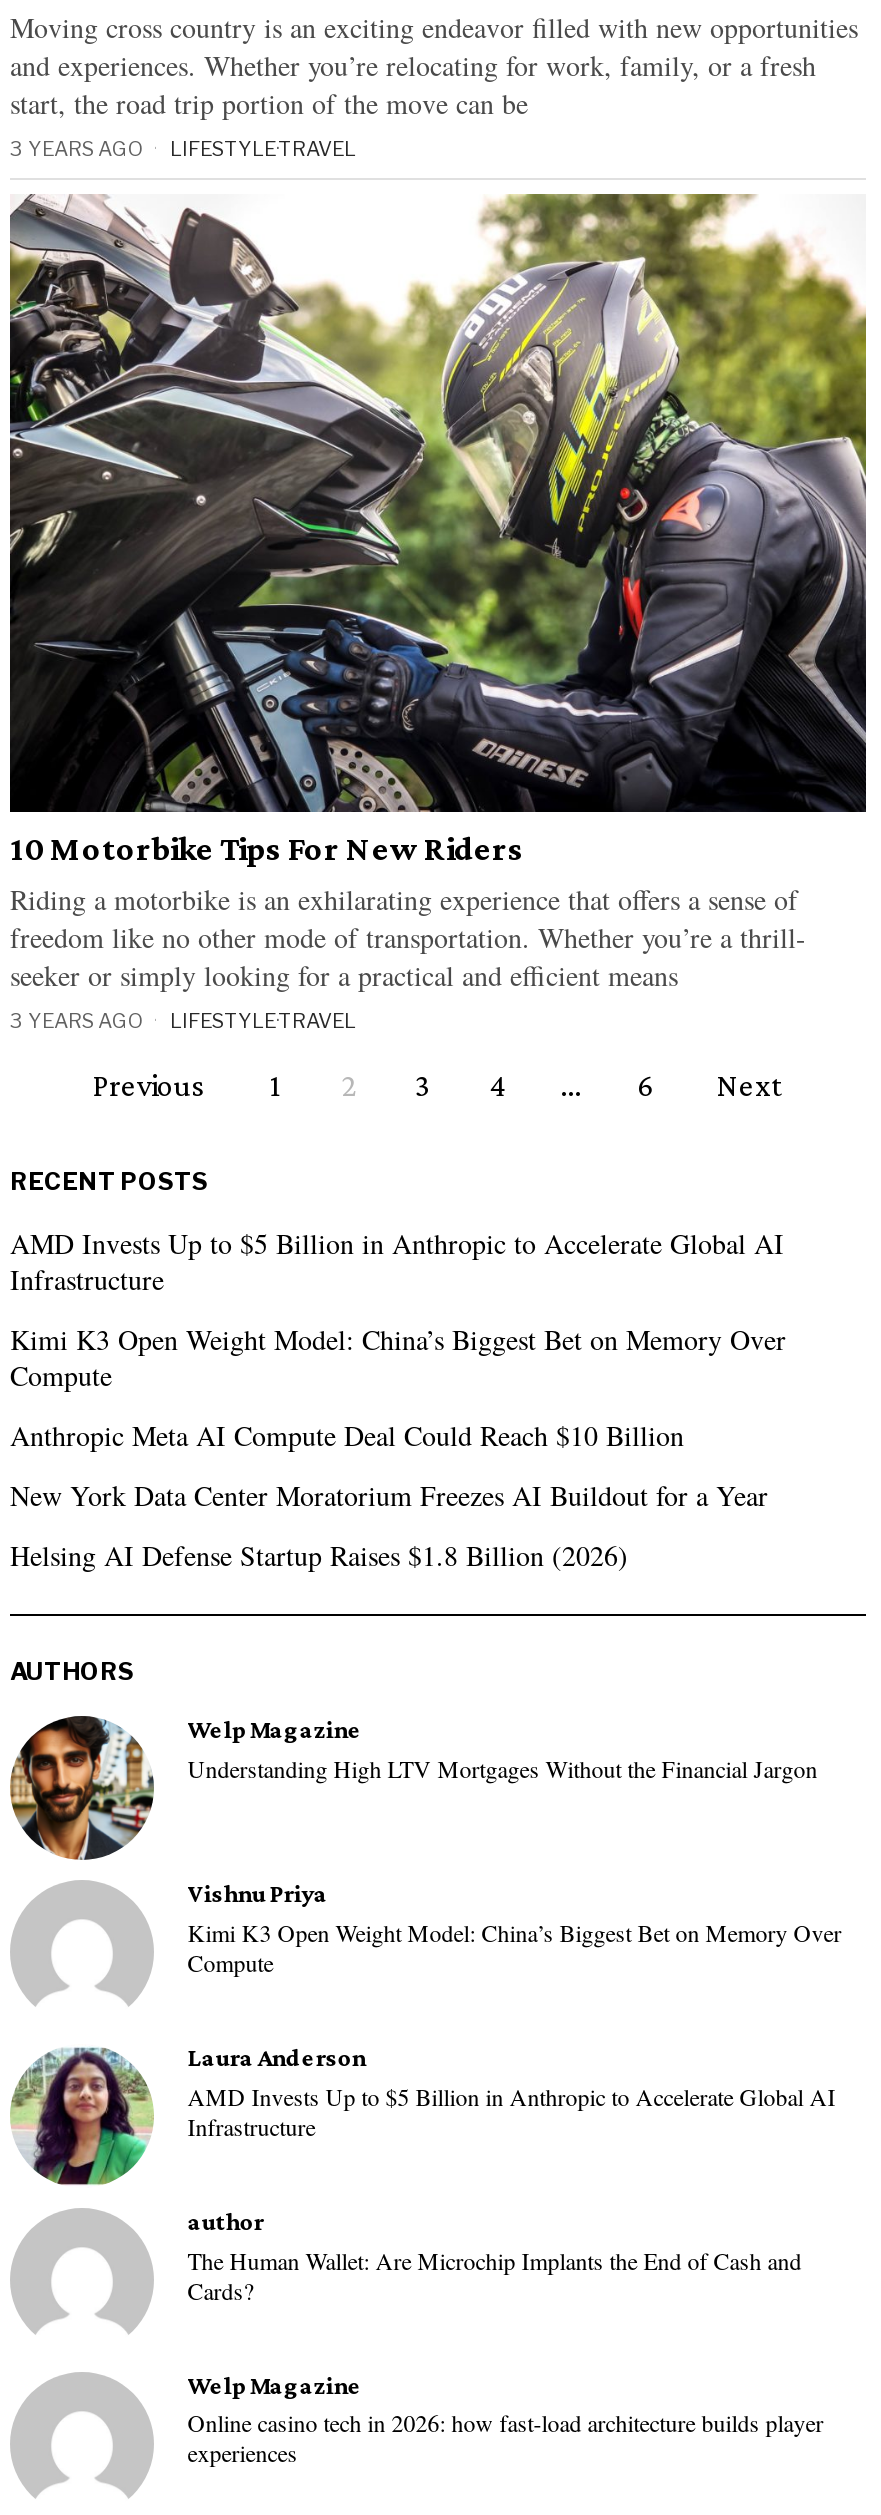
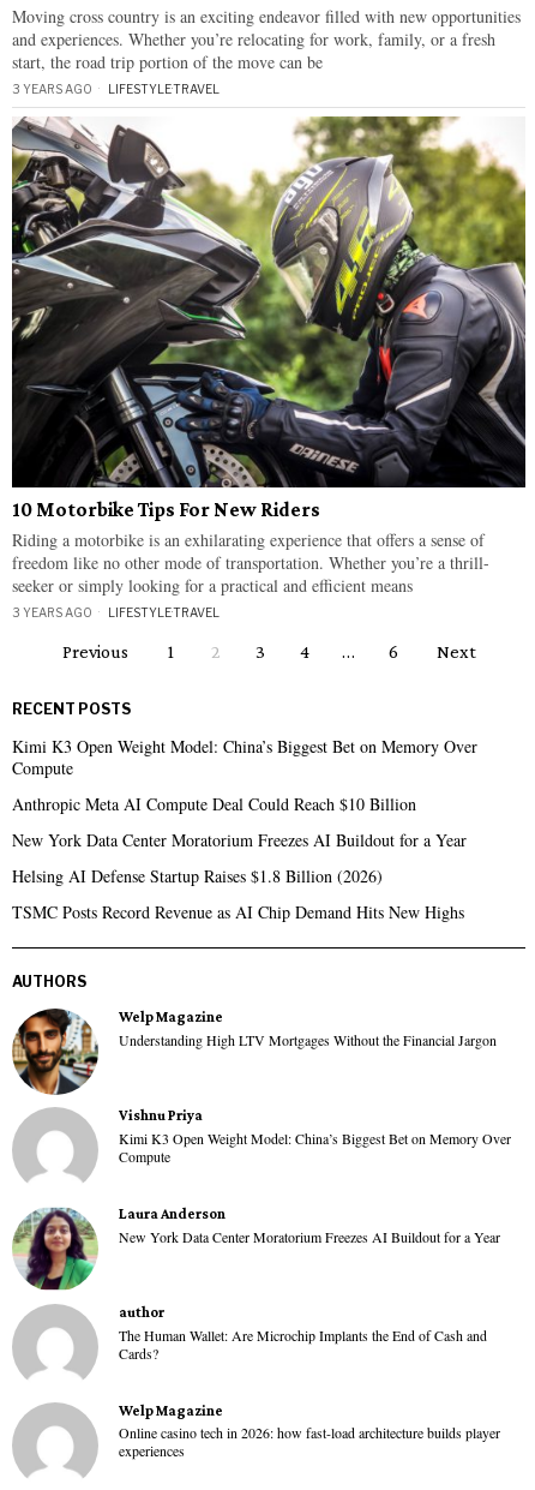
[10,1224,784,1298] AMD Invests Up to $5 Billion in Anthropic to Accelerate Global AI | Infrastructure -> none
moved [10,1320,786,1574] -> [12,735,477,888]: Kimi K3 Open Weight Model: China’s Biggest Bet on Memory Over | Compute | Anthropic Meta AI Compute Deal Could Reach $10 Billion | New York Data Center Moratorium Freezes AI Buildout for a Year | Helsing AI Defense Startup Raises $1.8 Billion (2026)
none -> [12,901,464,924] TSMC Posts Record Revenue as AI Chip Demand Hits New Highs
[188,2079,836,2141] AMD Invests Up to $5 Billion in Anthropic to Accelerate Global AI | Infrastructure -> [119,1227,500,1246] New York Data Center Moratorium Freezes AI Buildout for a Year

